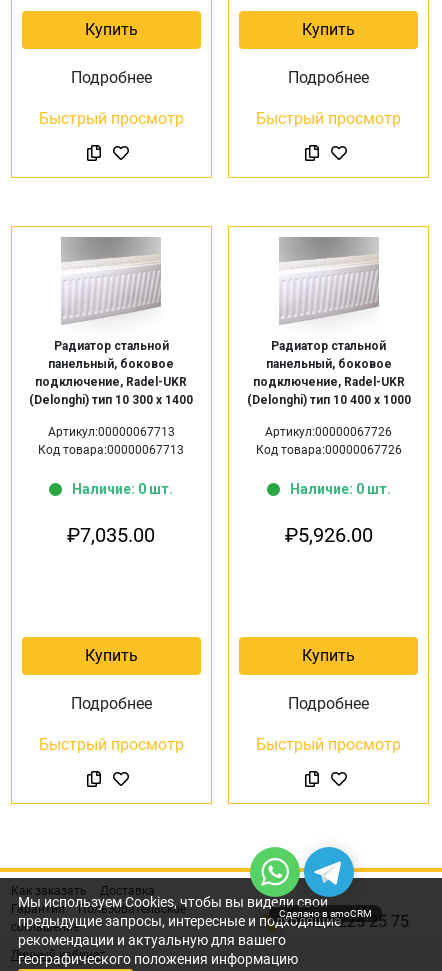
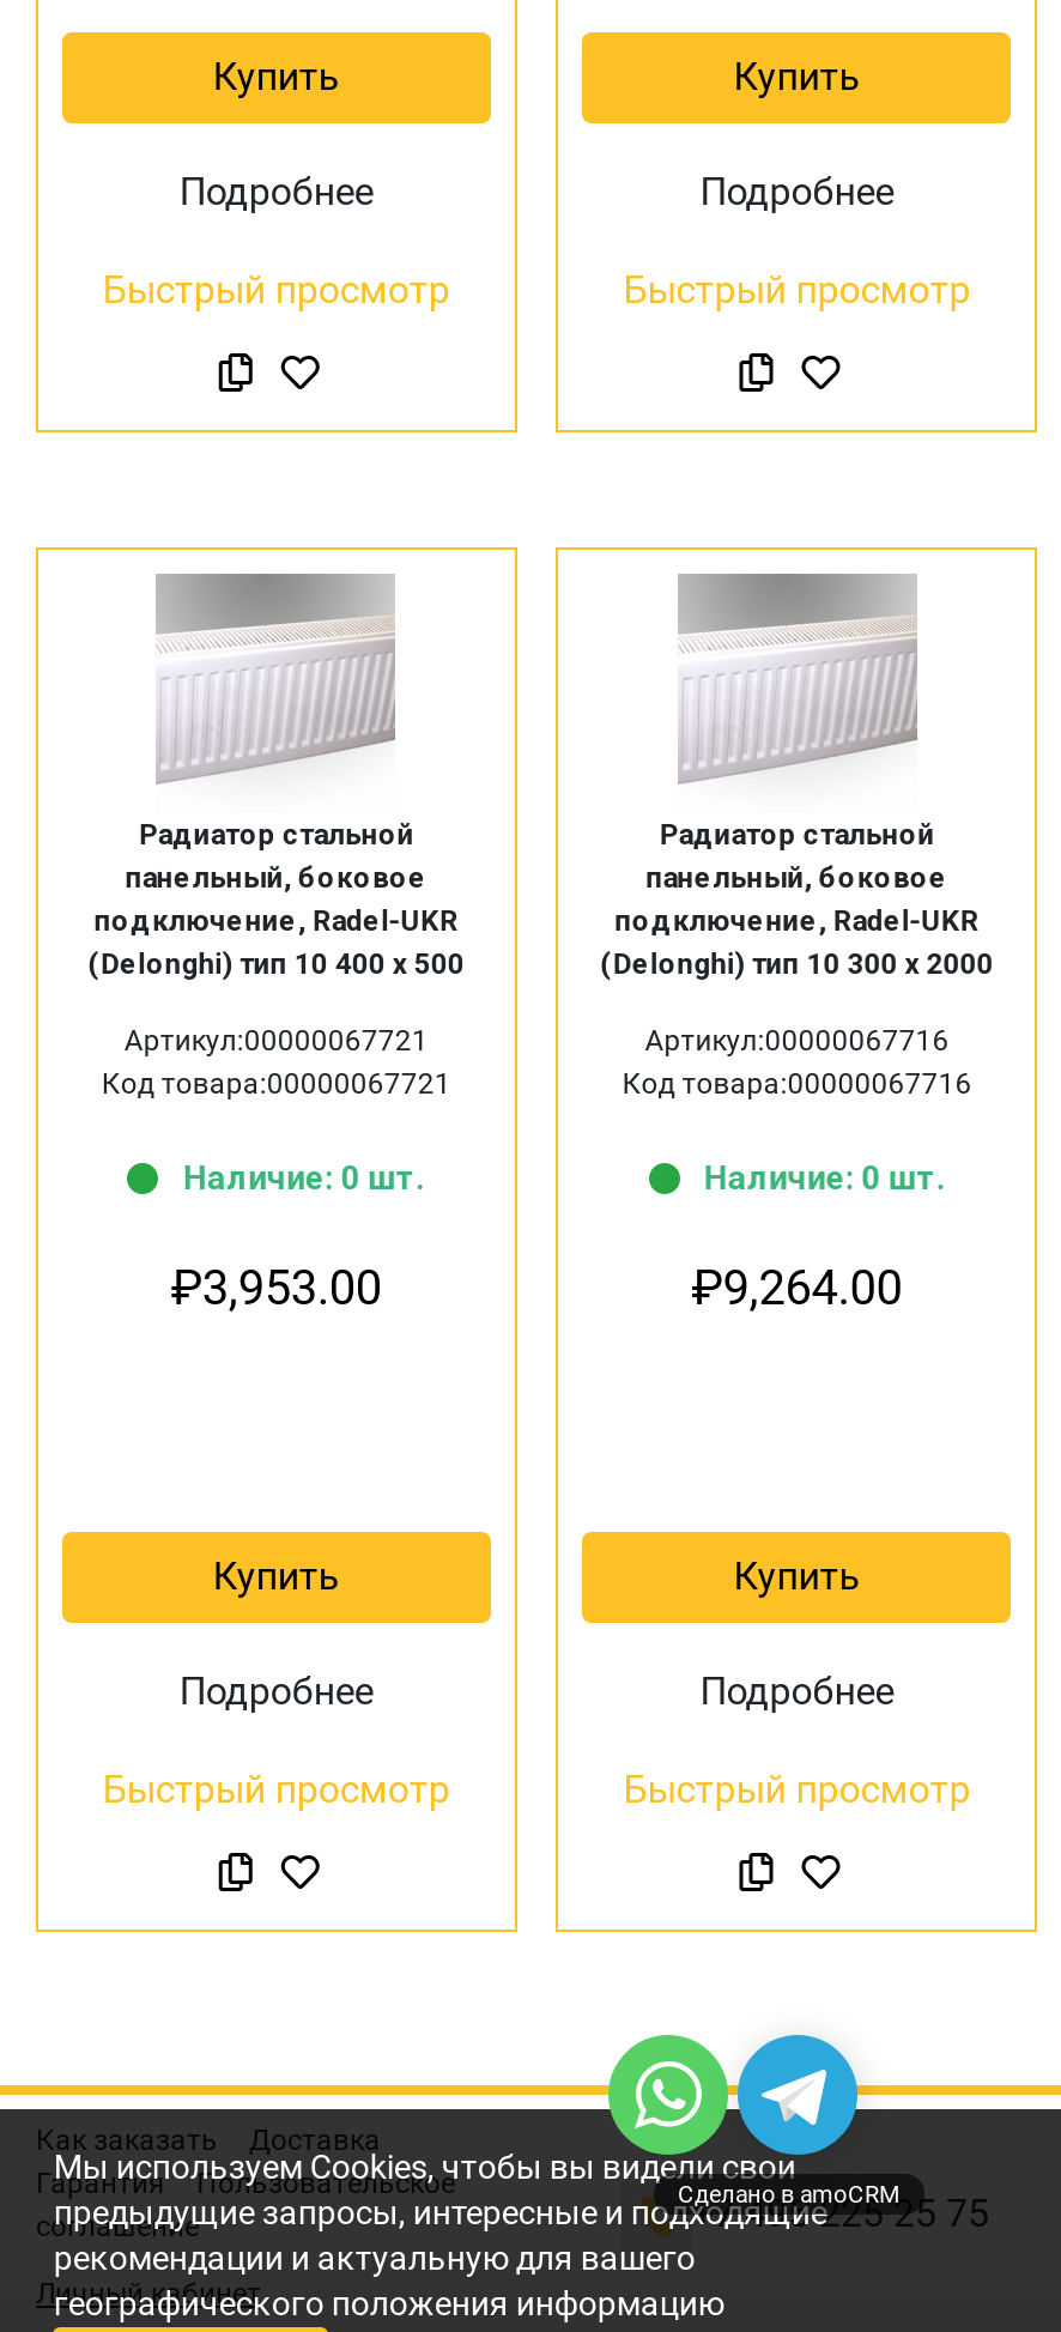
[29,393,193,407] (Delonghi) тип 10 300 х 1400 -> [88,948,464,981] (Delonghi) тип 10 400 х 500
[247,393,411,407] (Delonghi) тип 10 400 х 1000 -> [600,948,993,981] (Delonghi) тип 10 300 х 2000
[38,425,184,457] Артикул:00000067713 | Код товара:00000067713 -> [101,1024,451,1101] Артикул:00000067721 | Код товара:00000067721
[256,425,402,457] Артикул:00000067726 | Код товара:00000067726 -> [622,1024,972,1101] Артикул:00000067716 | Код товара:00000067716
[67,523,155,547] ₽7,035.00 -> [171,1259,382,1317] ₽3,953.00
[285,523,373,547] ₽5,926.00 -> [691,1259,902,1317] ₽9,264.00

